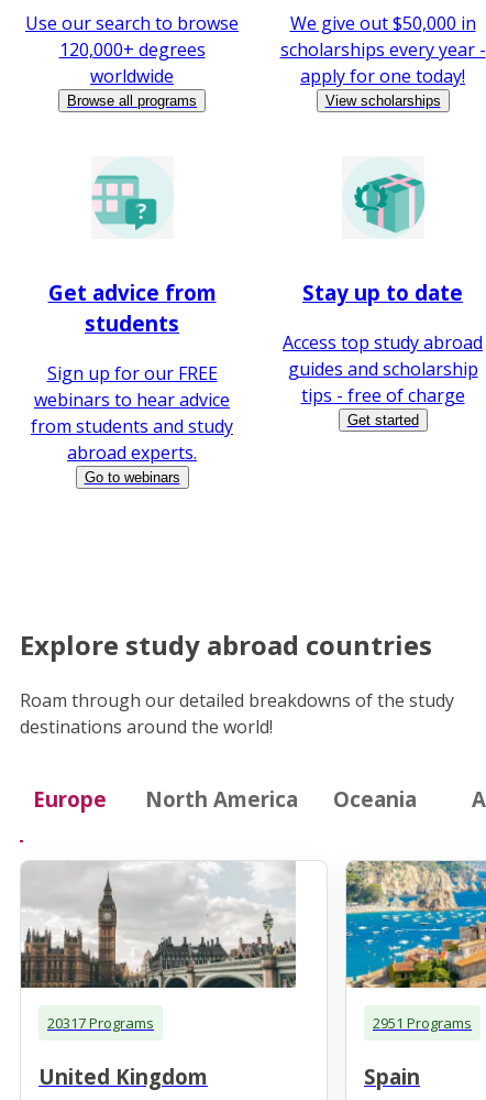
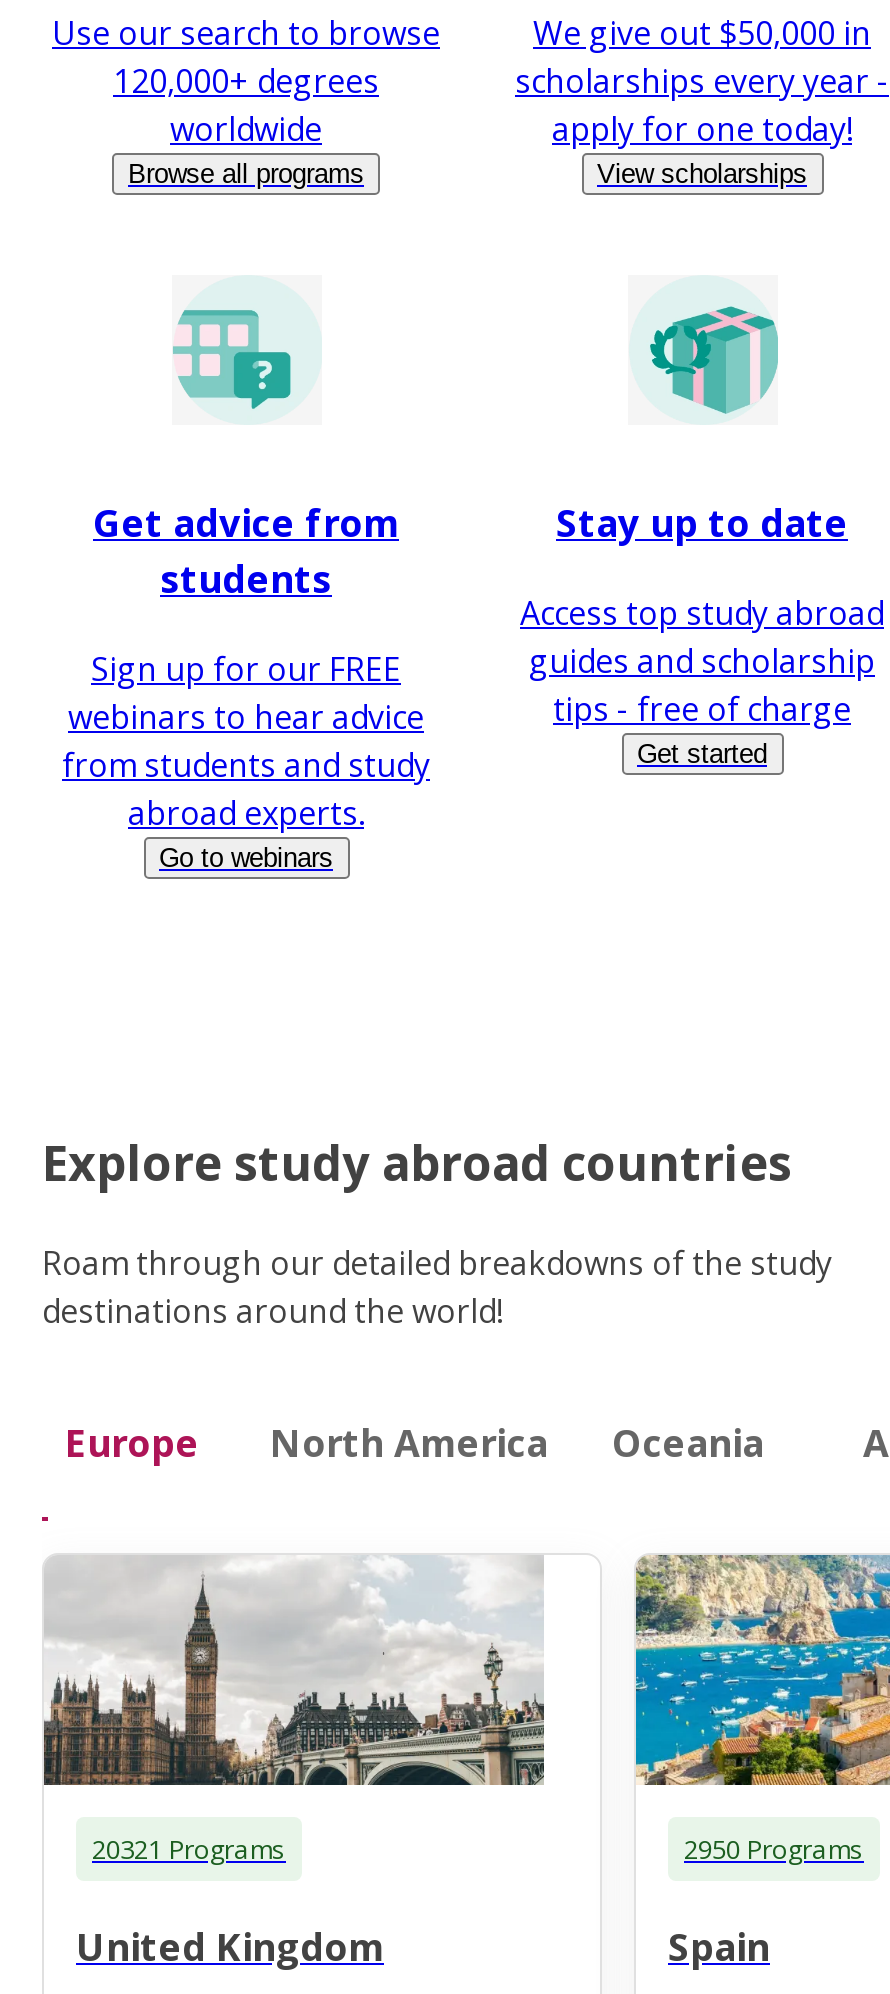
[47,1013,154,1032] 20317 Programs -> [92,1830,286,1866] 20321 Programs
[373,1013,472,1032] 2951 Programs -> [684,1830,864,1866] 2950 Programs

